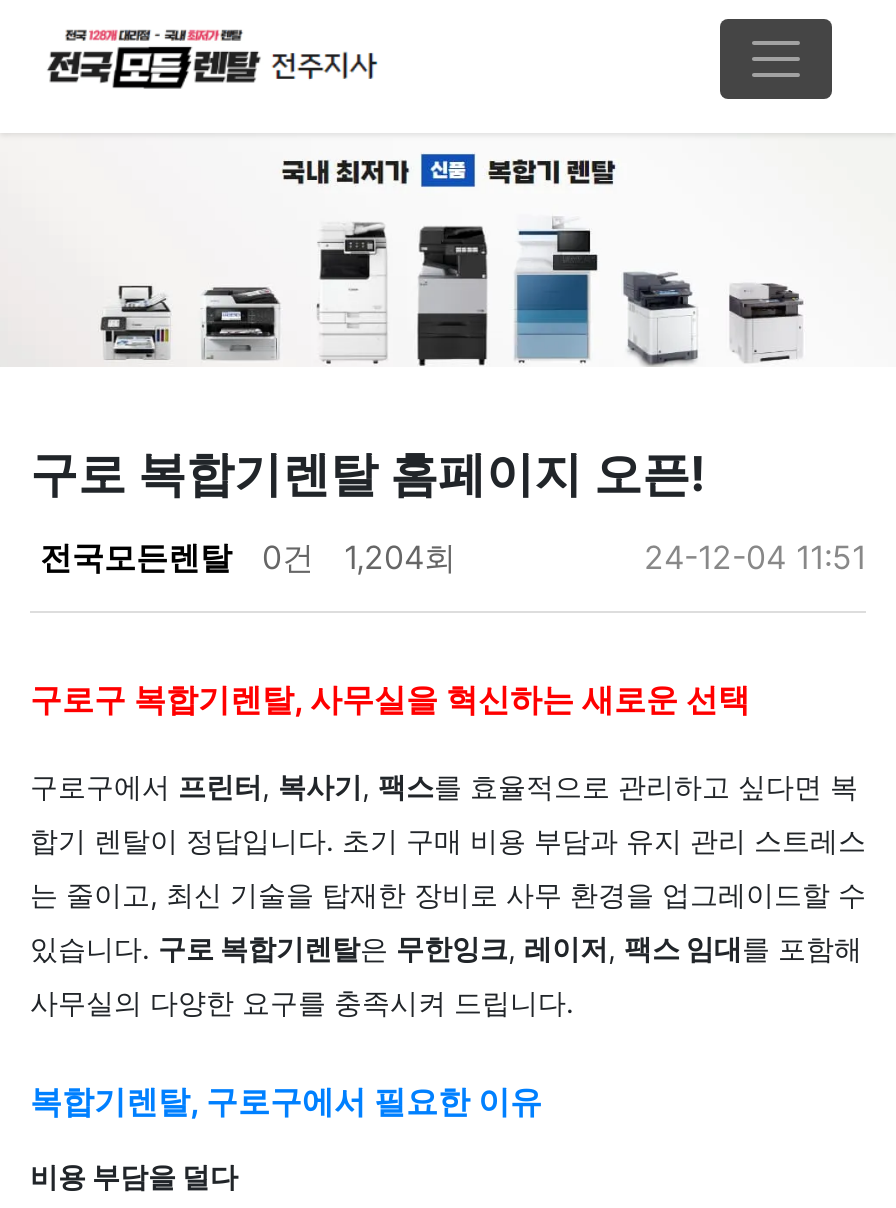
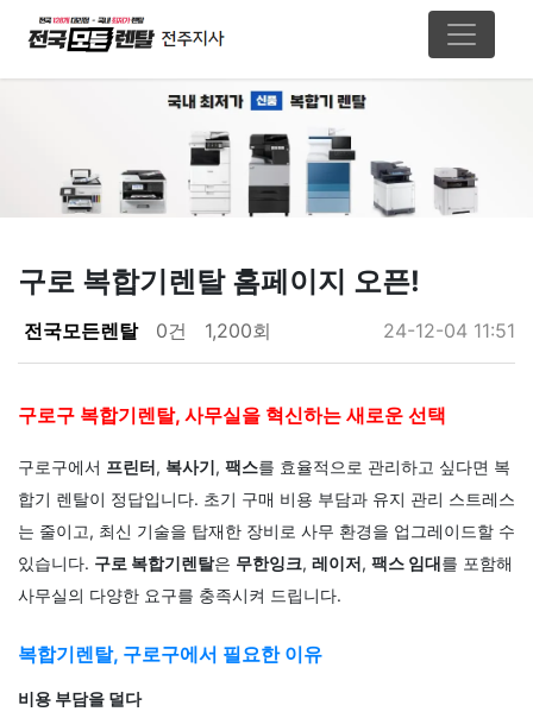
[344,537,456,577] 1,204회 -> [205,319,271,342] 1,200회

